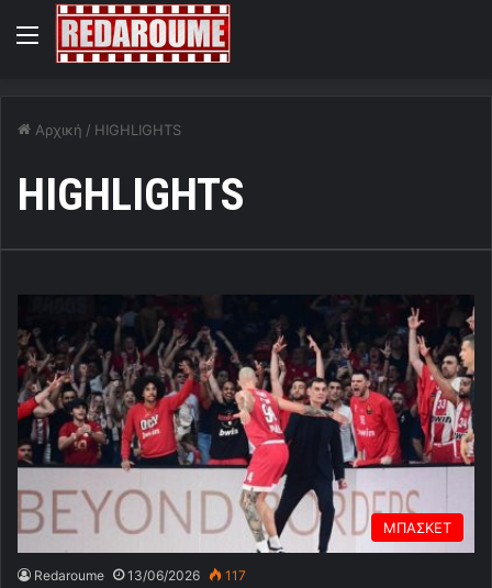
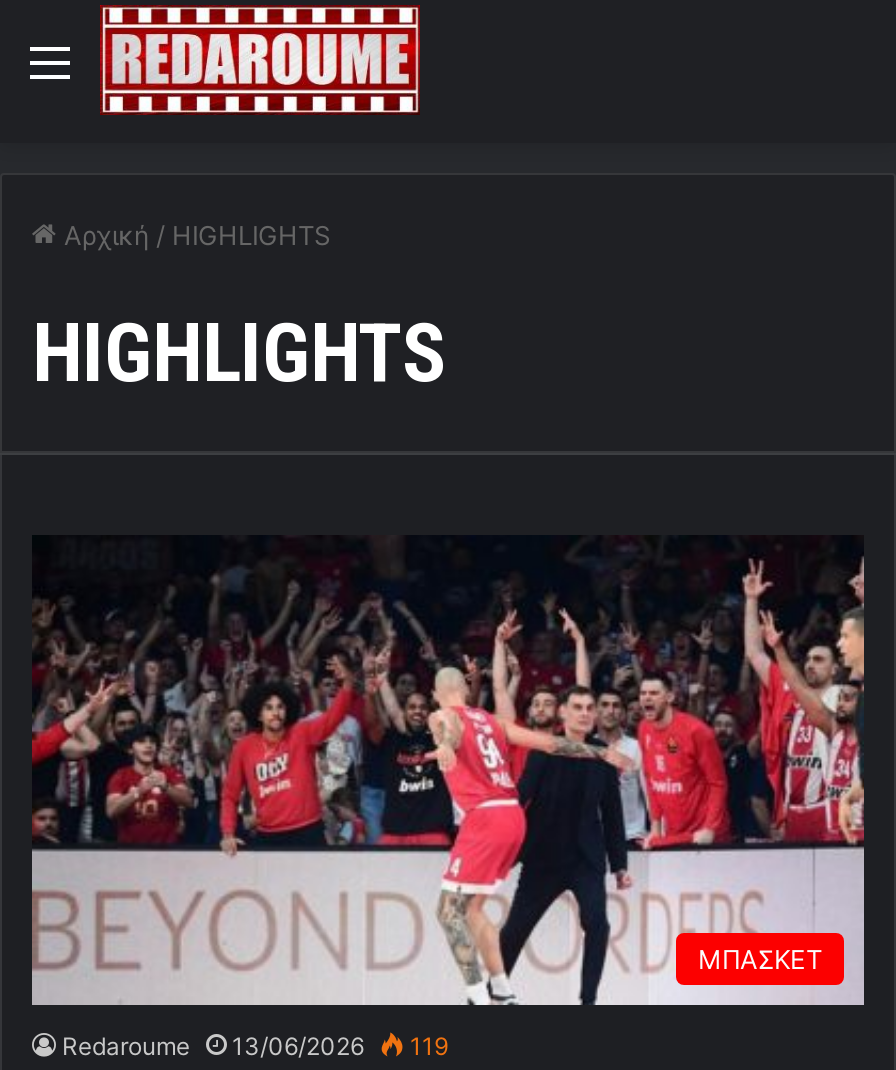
[34,567,246,583] Redaroume 13/06/2026 117 -> [62,1031,448,1061] Redaroume 13/06/2026 119

